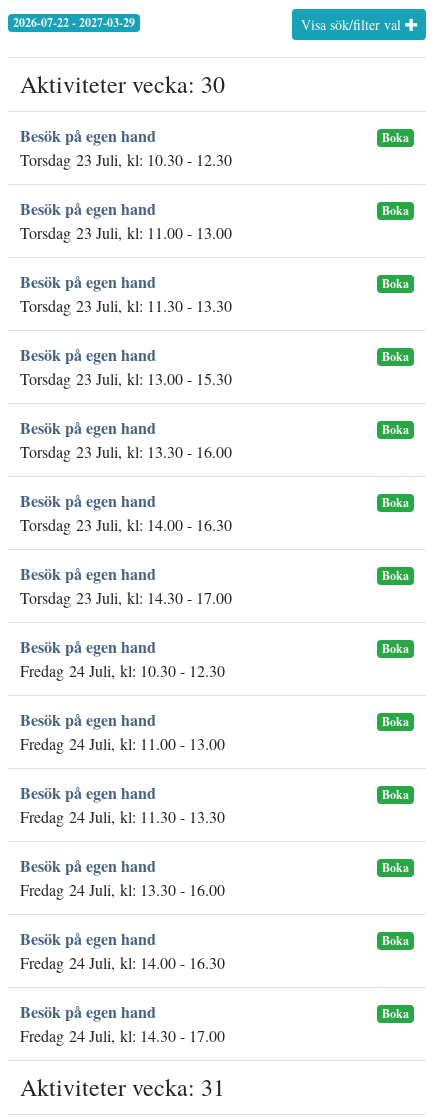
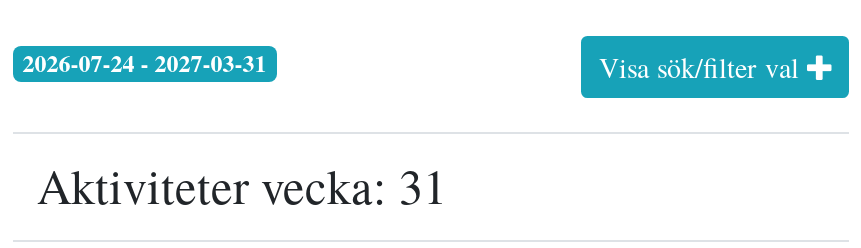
[13,14,409,1046] 2026-07-22 - 2027-03-29 | Aktiviteter vecka: 30 | Besök på egen hand | Boka | Torsdag 23 Juli, kl: 10.30 - 12.30 | Besök på egen hand | Boka | Torsdag 23 Juli, kl: 11.00 - 13.00 | Besök på egen hand | Boka | Torsdag 23 Juli, kl: 11.30 - 13.30 | Besök på egen hand | Boka | Torsdag 23 Juli, kl: 13.00 - 15.30 | Besök på egen hand | Boka | Torsdag 23 Juli, kl: 13.30 - 16.00 | Besök på egen hand | Boka | Torsdag 23 Juli, kl: 14.00 - 16.30 | Besök på egen hand | Boka | Torsdag 23 Juli, kl: 14.30 - 17.00 | Besök på egen hand | Boka | Fredag 24 Juli, kl: 10.30 - 12.30 | Besök på egen hand | Boka | Fredag 24 Juli, kl: 11.00 - 13.00 | Besök på egen hand | Boka | Fredag 24 Juli, kl: 11.30 - 13.30 | Besök på egen hand | Boka | Fredag 24 Juli, kl: 13.30 - 16.00 | Besök på egen hand | Boka | Fredag 24 Juli, kl: 14.00 - 16.30 | Besök på egen hand | Boka | Fredag 24 Juli, kl: 14.30 - 17.00 -> [23,46,267,80] 2026-07-24 - 2027-03-31

